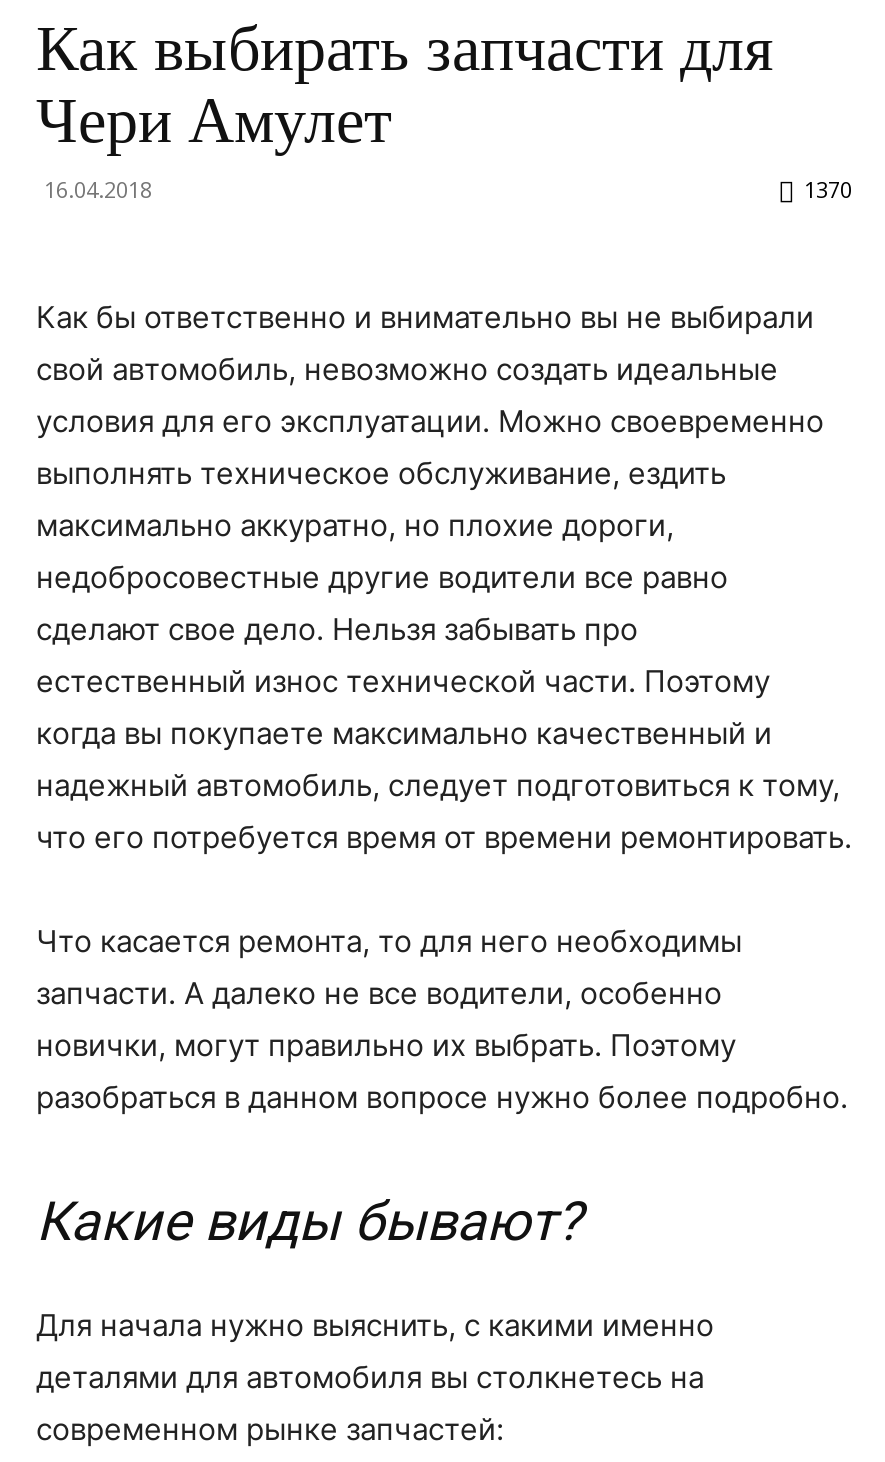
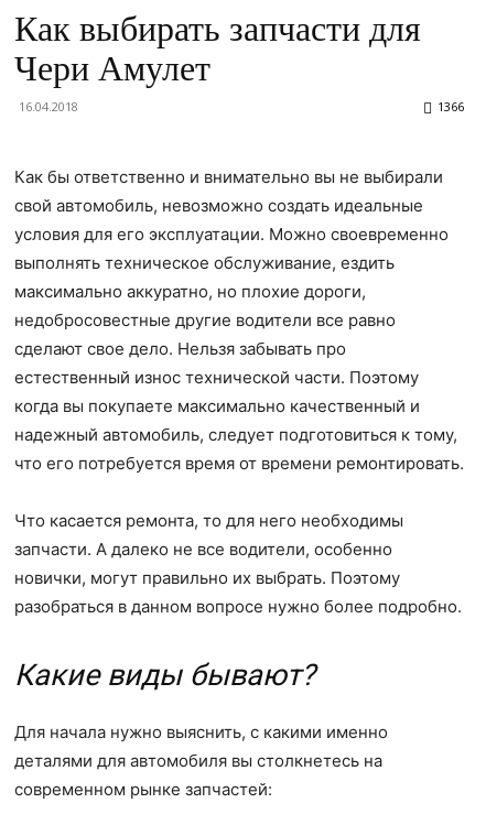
[804,174,852,204] 1370 -> [438,98,464,115] 1366

